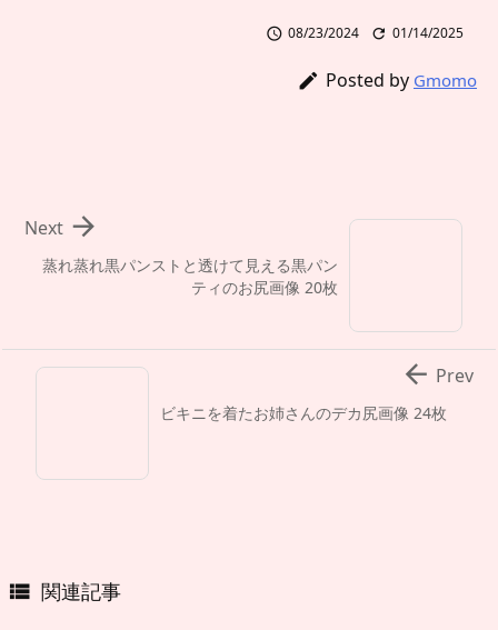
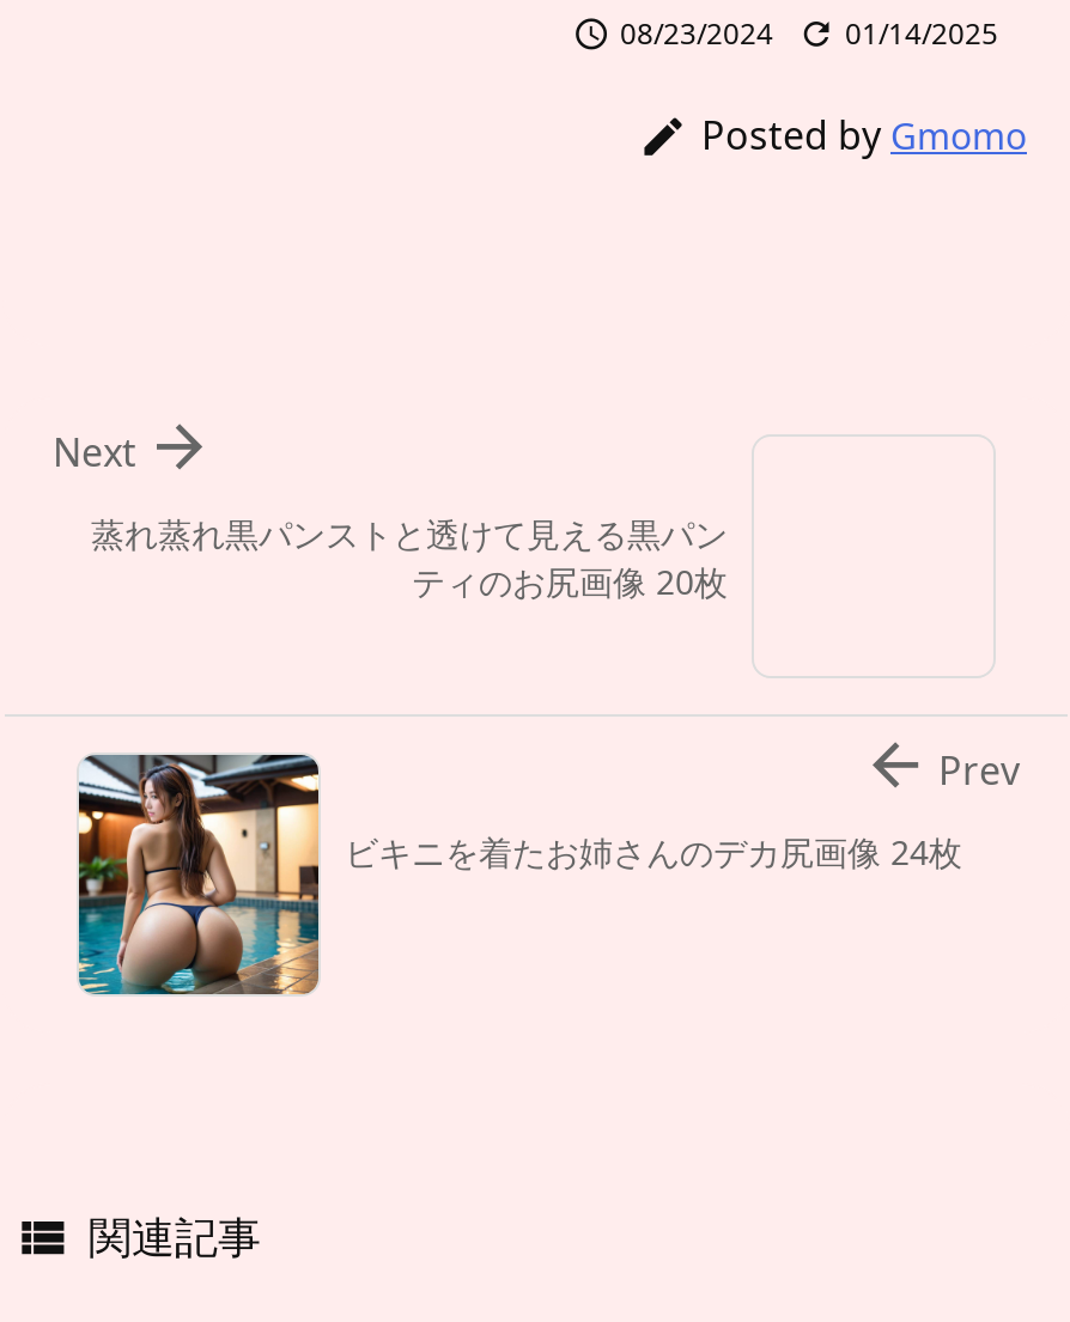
none -> [77,751,321,998] [image]

